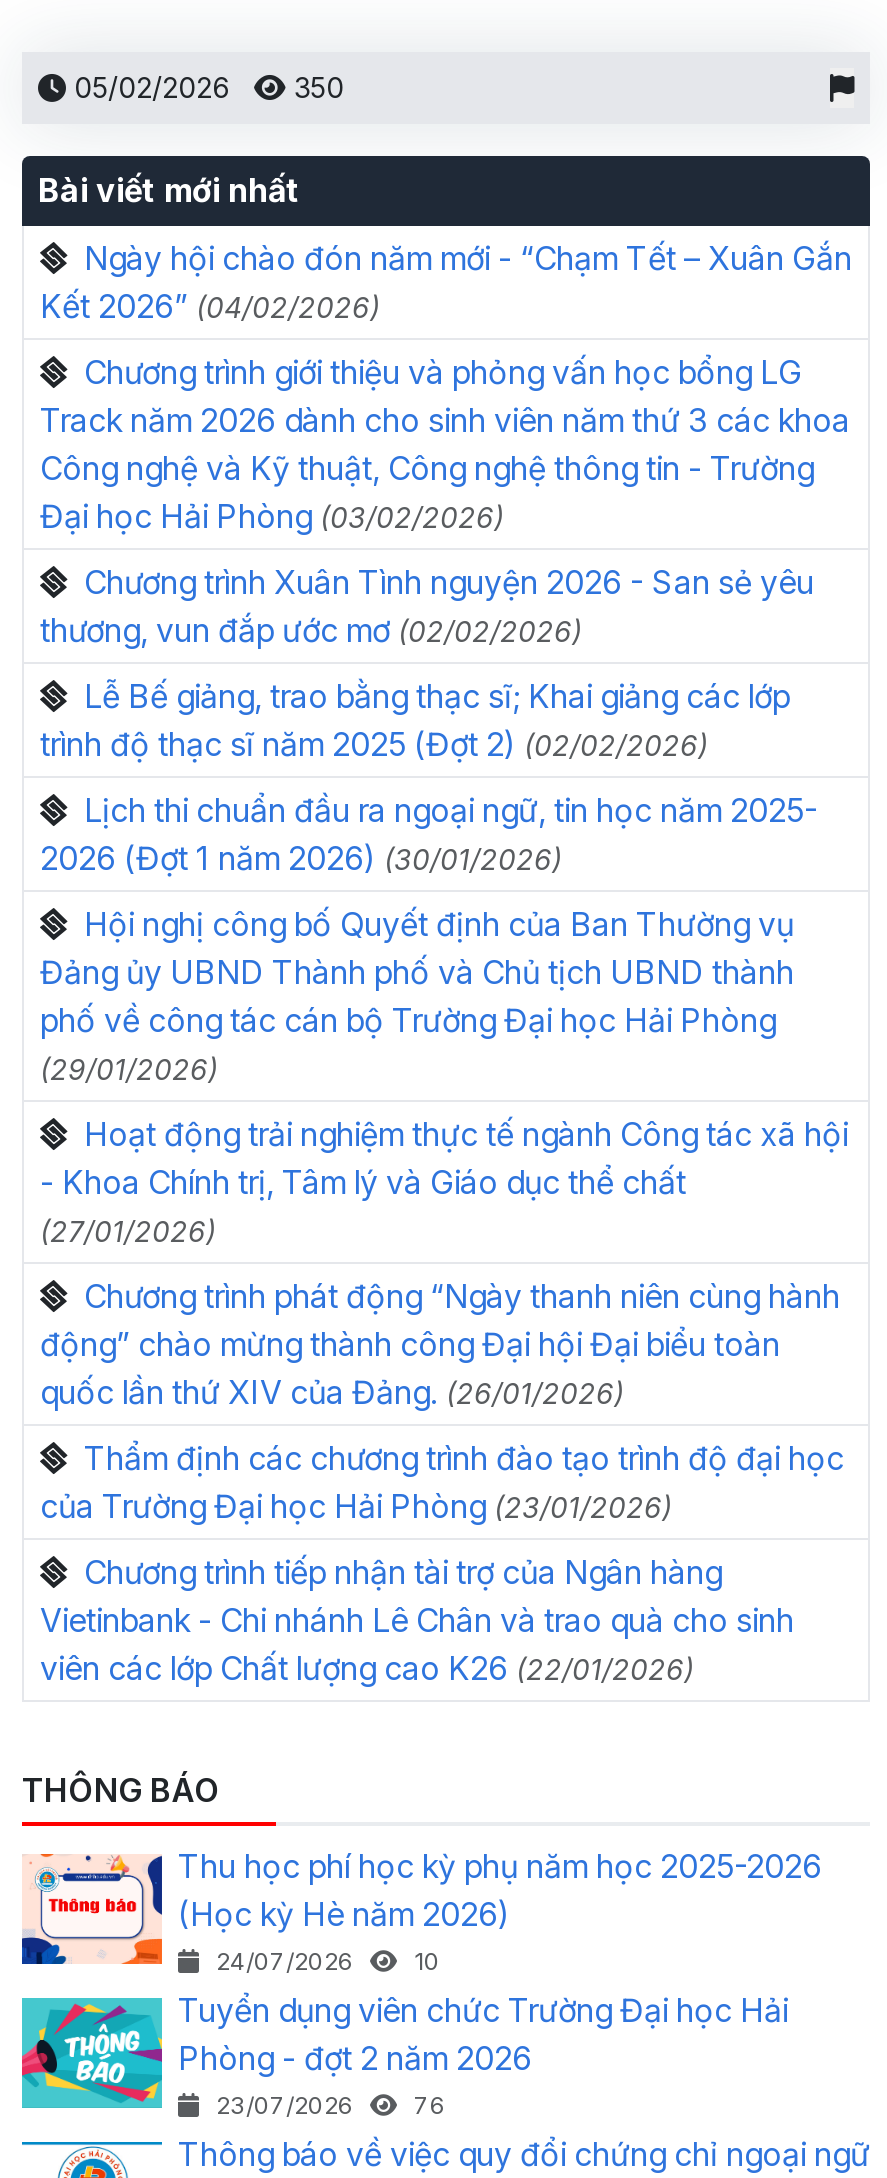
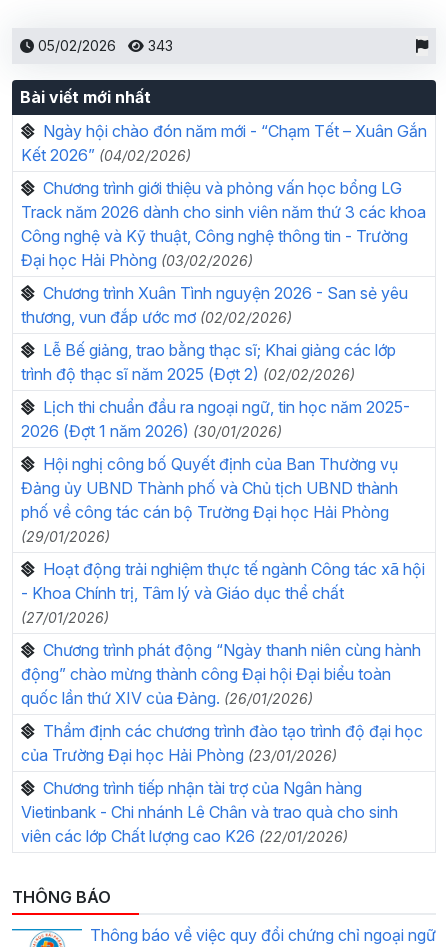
[66,69,344,103] 05/02/2026 350 -> [34,36,173,53] 05/02/2026 343
[20,1845,822,2119] [image] | Thu học phí học kỳ phụ năm học 2025-2026 | (Học kỳ Hè năm 2026) | 24/07/2026 | 10 | Tuyển dụng viên chức Trường Đại học Hải | Phòng - đợt 2 năm 2026 | 23/07/2026 | 76 -> none
[20,1996,188,2120] [image] -> none

